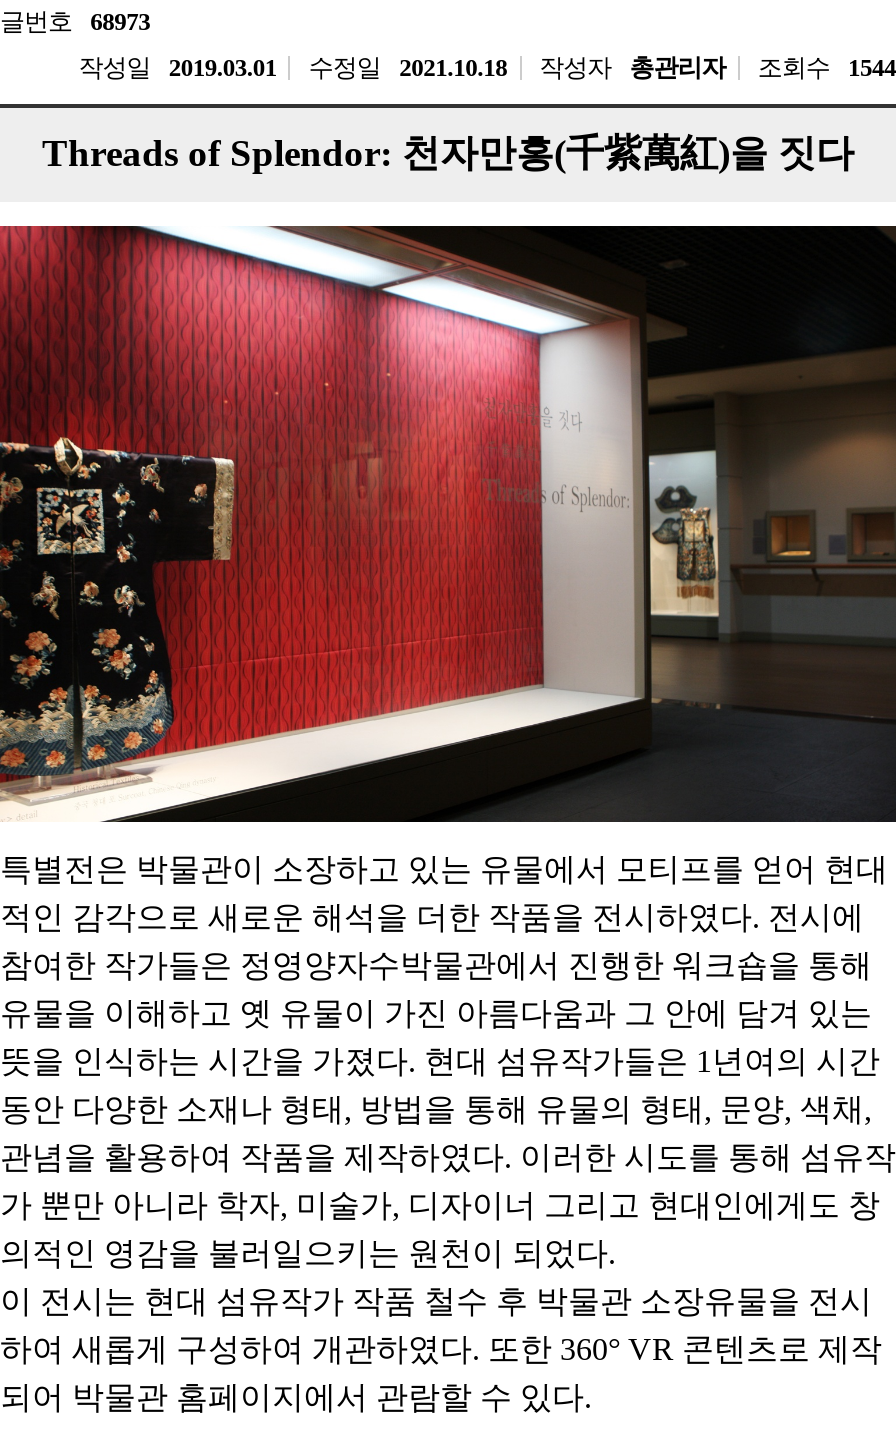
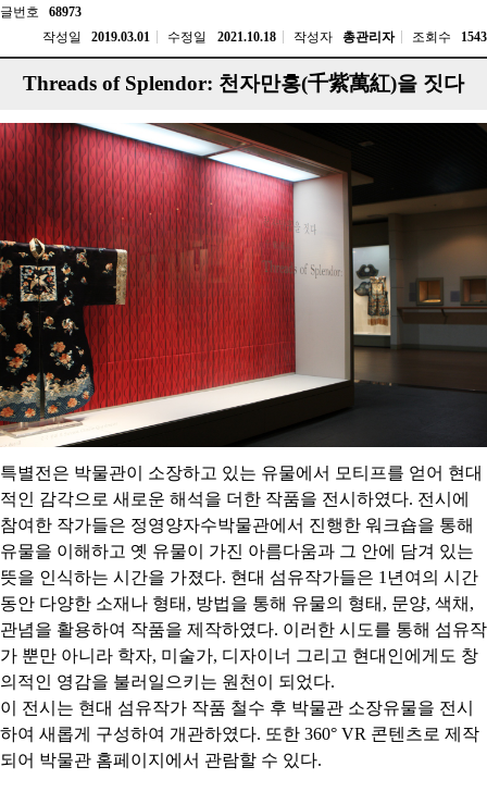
[78,54,896,82] 작성일 2019.03.01 수정일 2021.10.18 작성자 총관리자 조회수 1544 -> [43,29,487,45] 작성일 2019.03.01 수정일 2021.10.18 작성자 총관리자 조회수 1543

